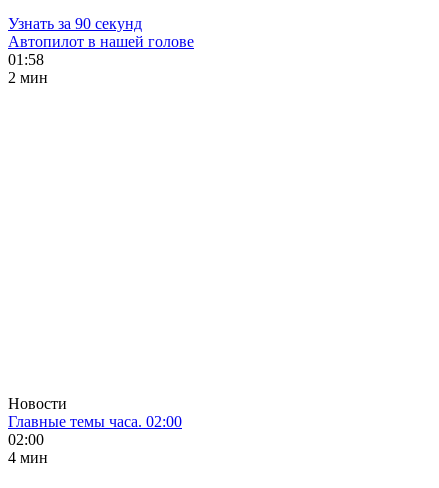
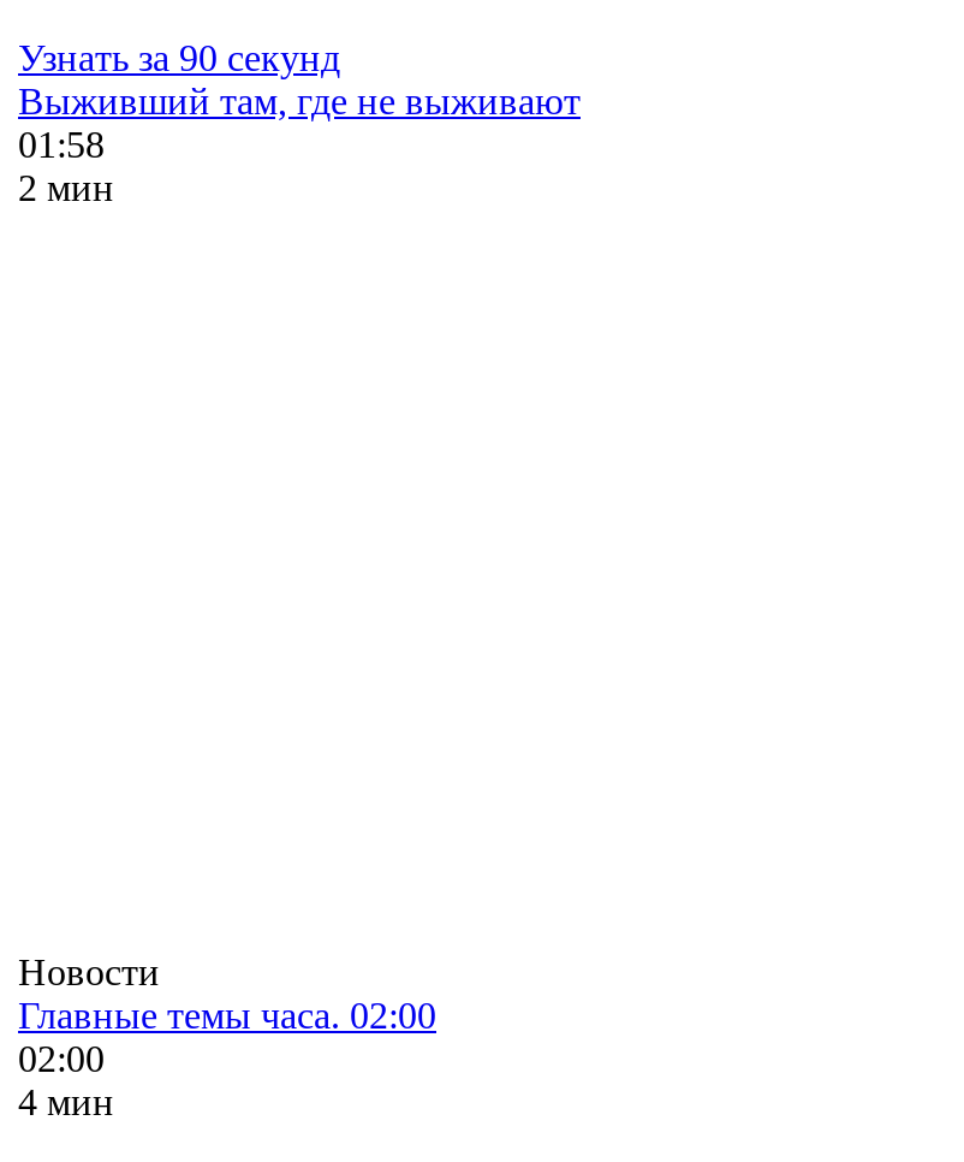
[8,33,194,50] Автопилот в нашей голове -> [18,81,581,121] Выживший там, где не выживают

